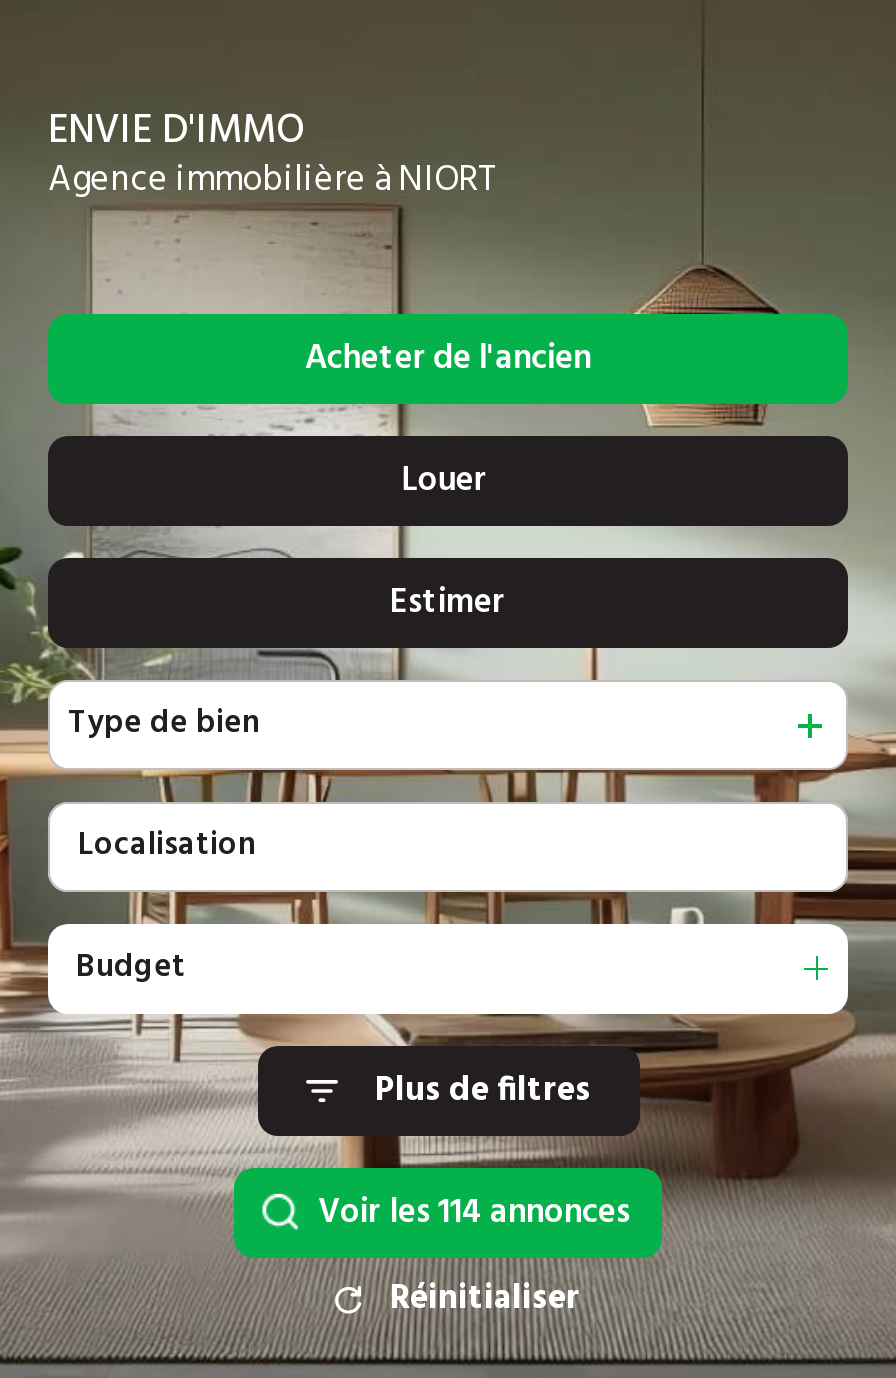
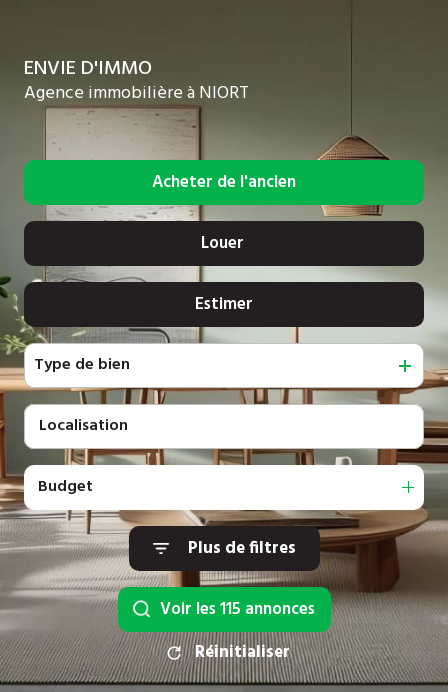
[318,1186,630,1240] Voir les114 annonces -> [159,596,314,623] Voir les115 annonces

